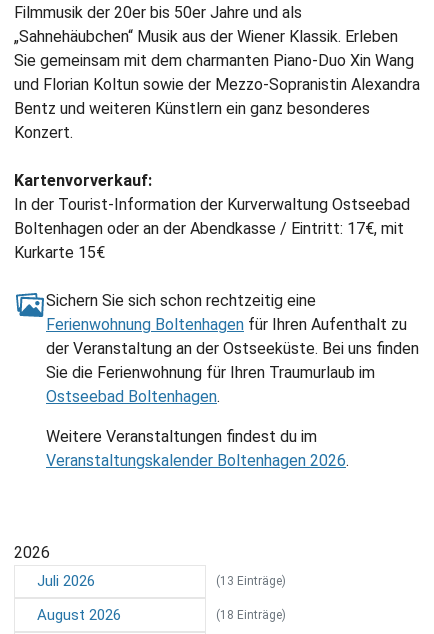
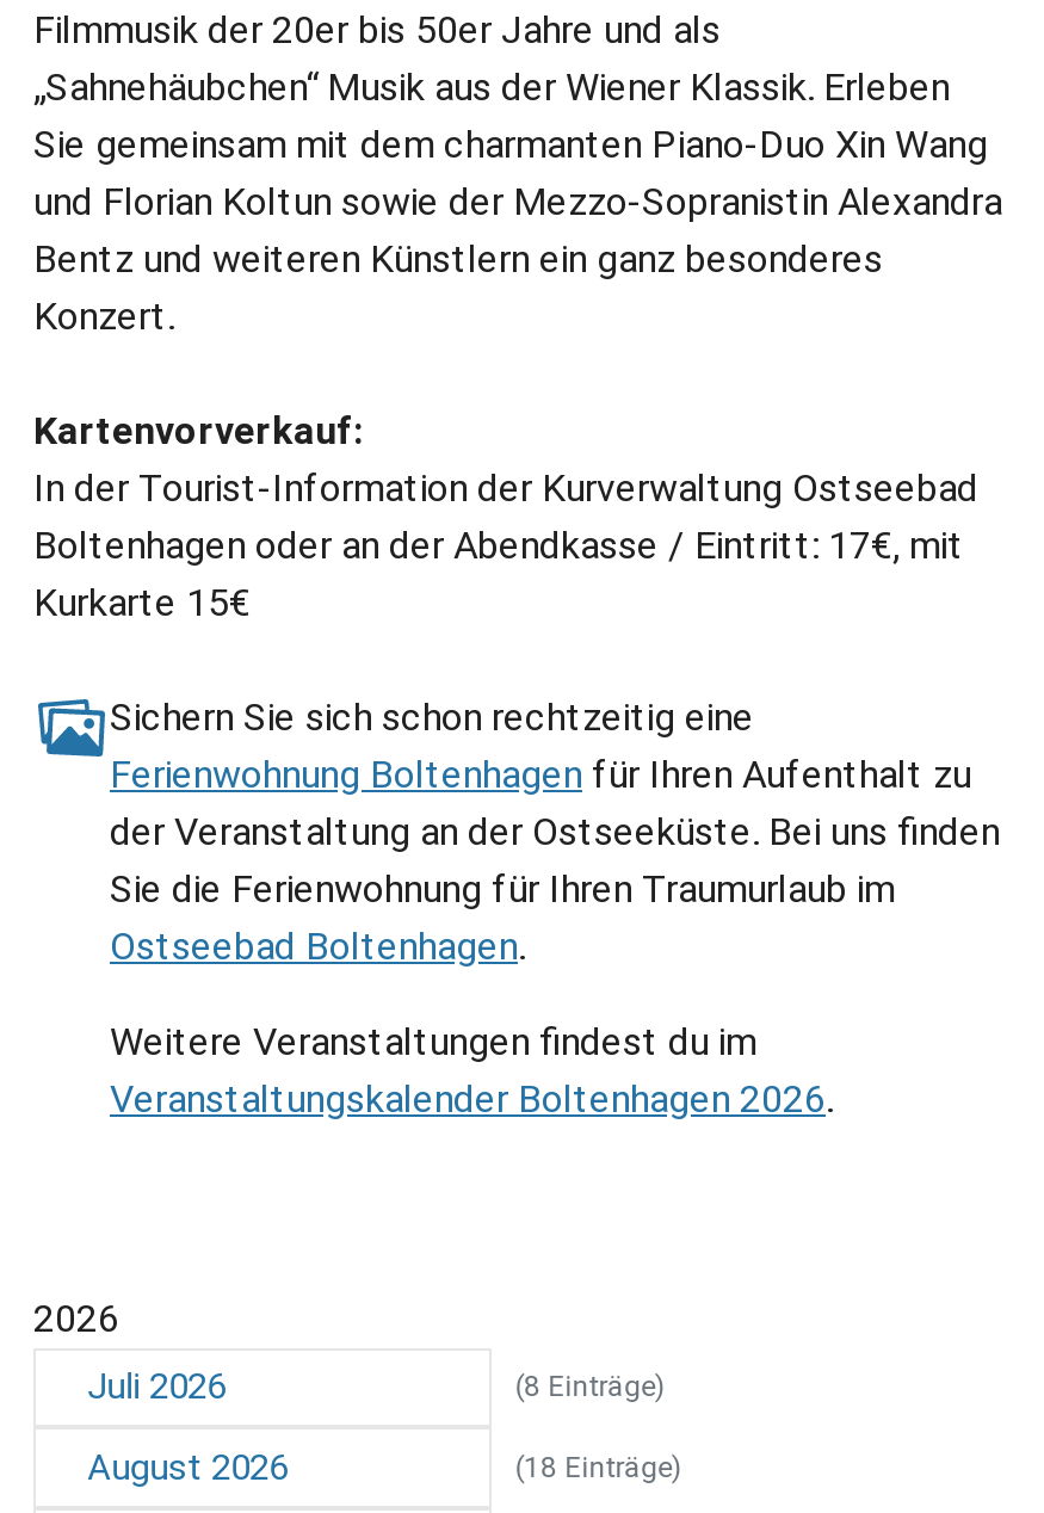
[216,574,286,588] (13 Einträge) -> [514,1371,665,1404] (8 Einträge)

